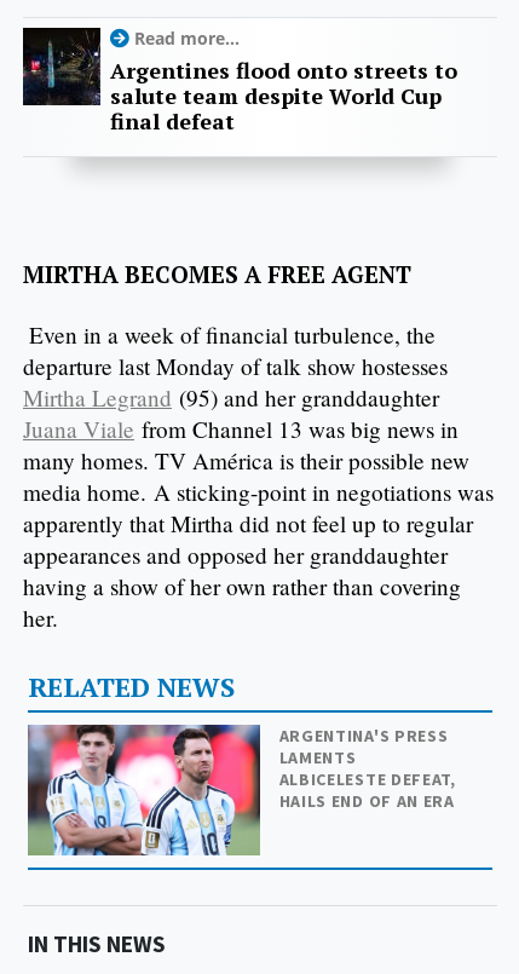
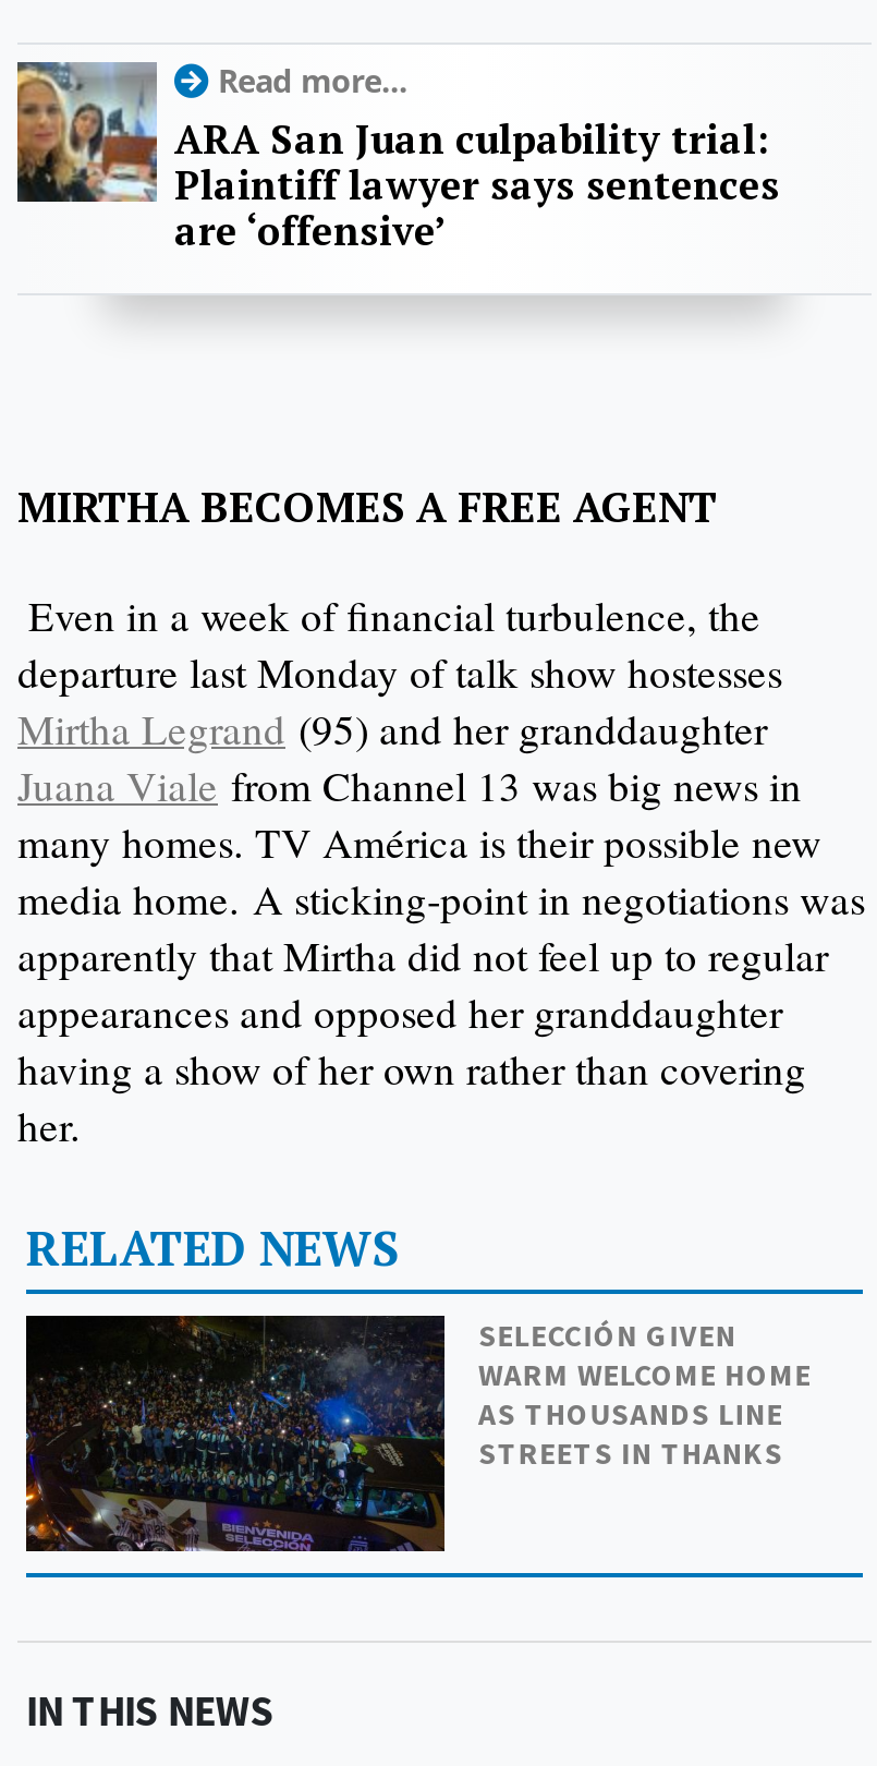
[22,27,457,136] [image] | Argentines flood onto streets to | salute team despite World Cup | final defeat -> [15,60,780,257] [image] | ARA San Juan culpability trial: | Plaintiff lawyer says sentences | are ‘offensive’
[27,724,456,857] [image] | ARGENTINA'S PRESS | LAMENTS | ALBICELESTE DEFEAT, | HAILS END OF AN ERA -> [24,1314,811,1553] [image] | SELECCIÓN GIVEN | WARM WELCOME HOME | AS THOUSANDS LINE | STREETS IN THANKS

